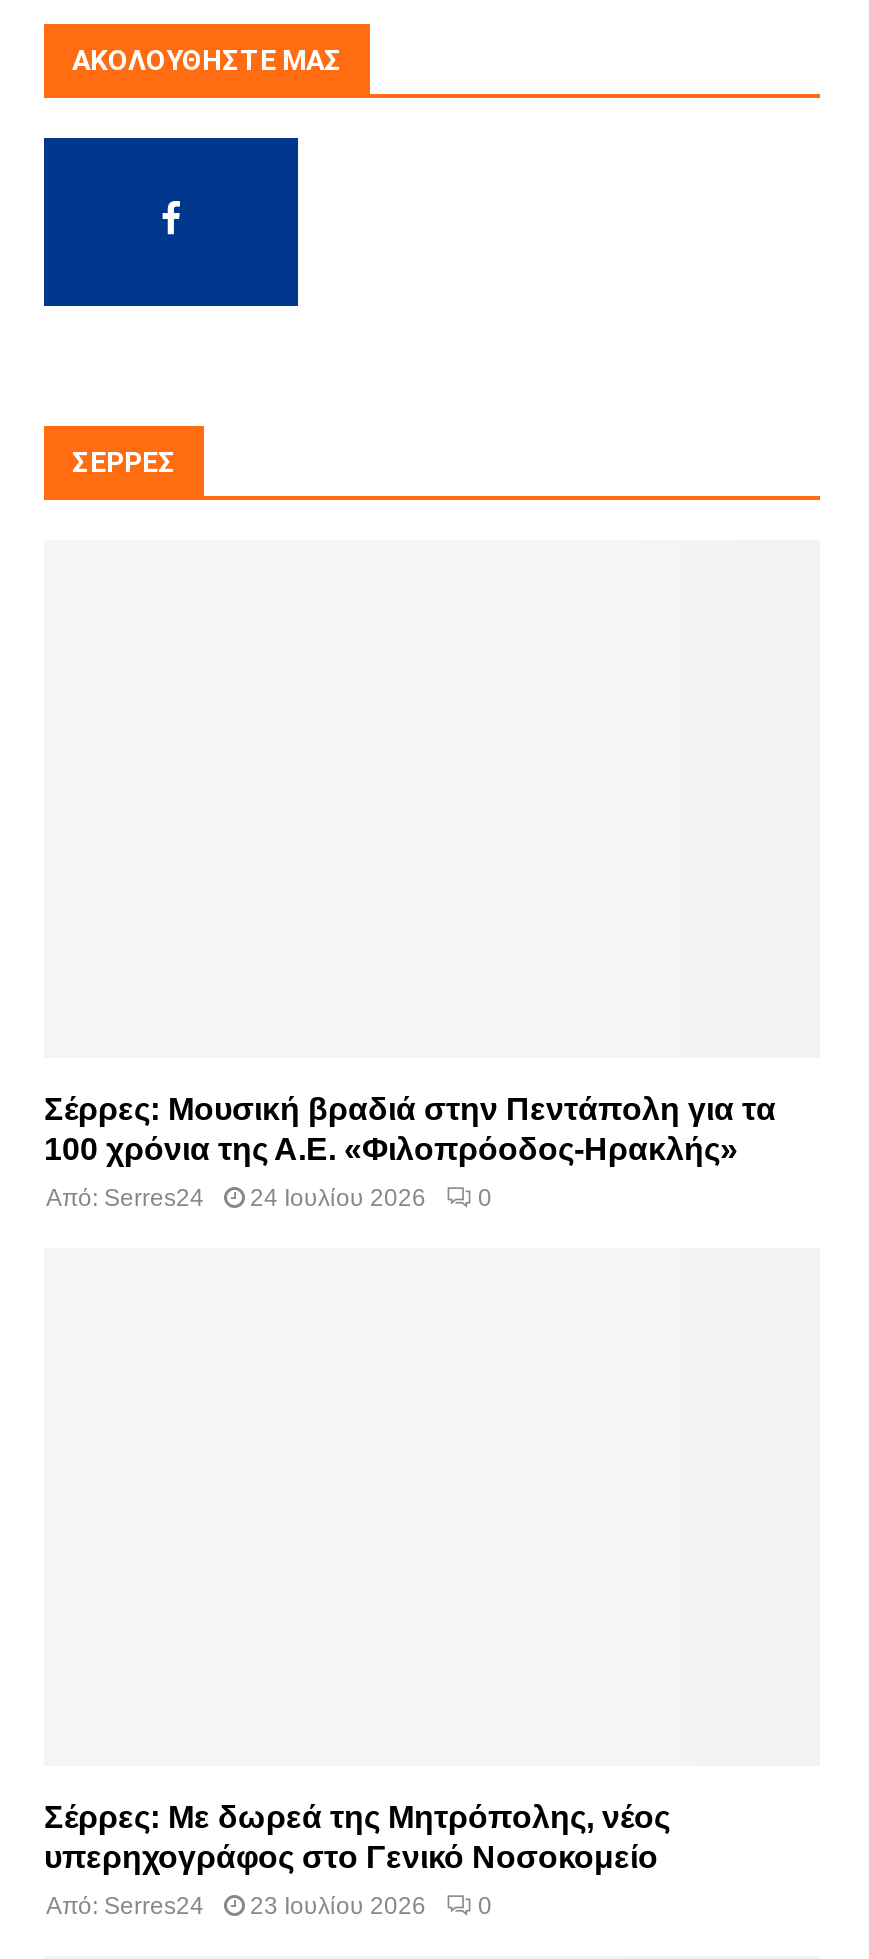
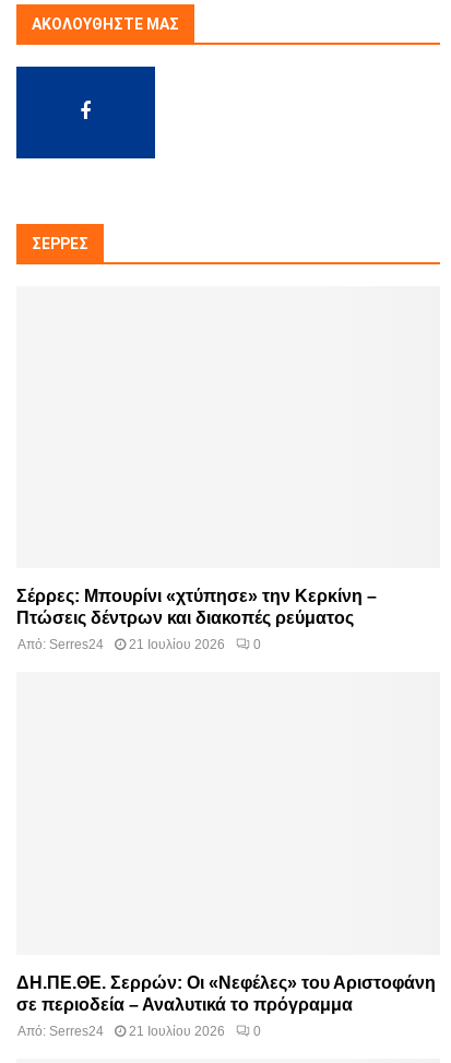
[44,1092,776,1166] Σέρρες: Μουσική βραδιά στην Πεντάπολη για τα | 100 χρόνια της Α.Ε. «Φιλοπρόοδος-Ηρακλής» -> [16,587,377,628] Σέρρες: Μπουρίνι «χτύπησε» την Κερκίνη – | Πτώσεις δέντρων και διακοπές ρεύματος
[46,1184,492,1212] Από: Serres24 24 Ιουλίου 2026 0 -> [17,637,261,653] Από: Serres24 21 Ιουλίου 2026 0
[44,1799,670,1873] Σέρρες: Με δωρεά της Μητρόπολης, νέος | υπερηχογράφος στο Γενικό Νοσοκομείο -> [16,974,436,1014] ΔΗ.ΠΕ.ΘΕ. Σερρών: Οι «Νεφέλες» του Αριστοφάνη | σε περιοδεία – Αναλυτικά το πρόγραμμα
[46,1891,492,1919] Από: Serres24 23 Ιουλίου 2026 0 -> [17,1024,261,1039] Από: Serres24 21 Ιουλίου 2026 0

